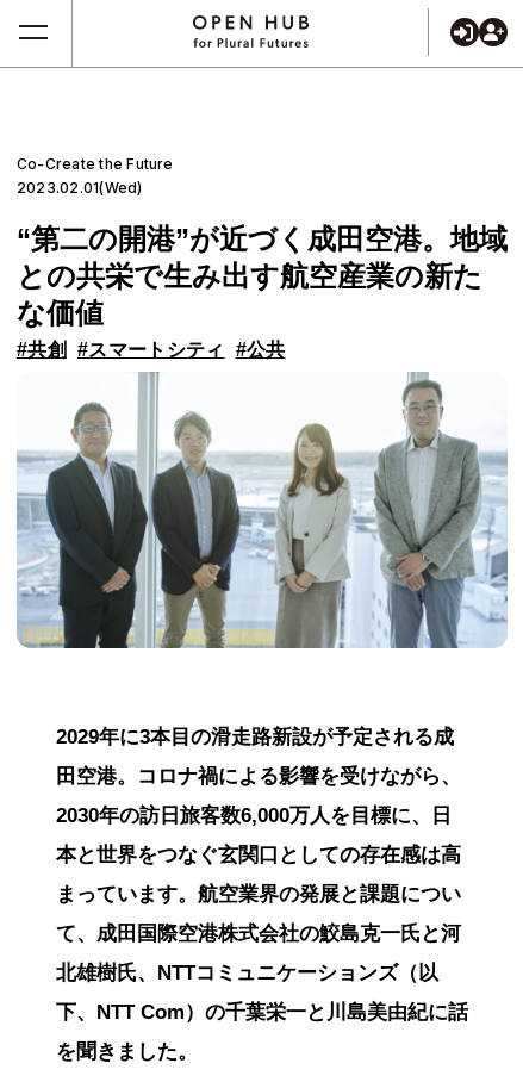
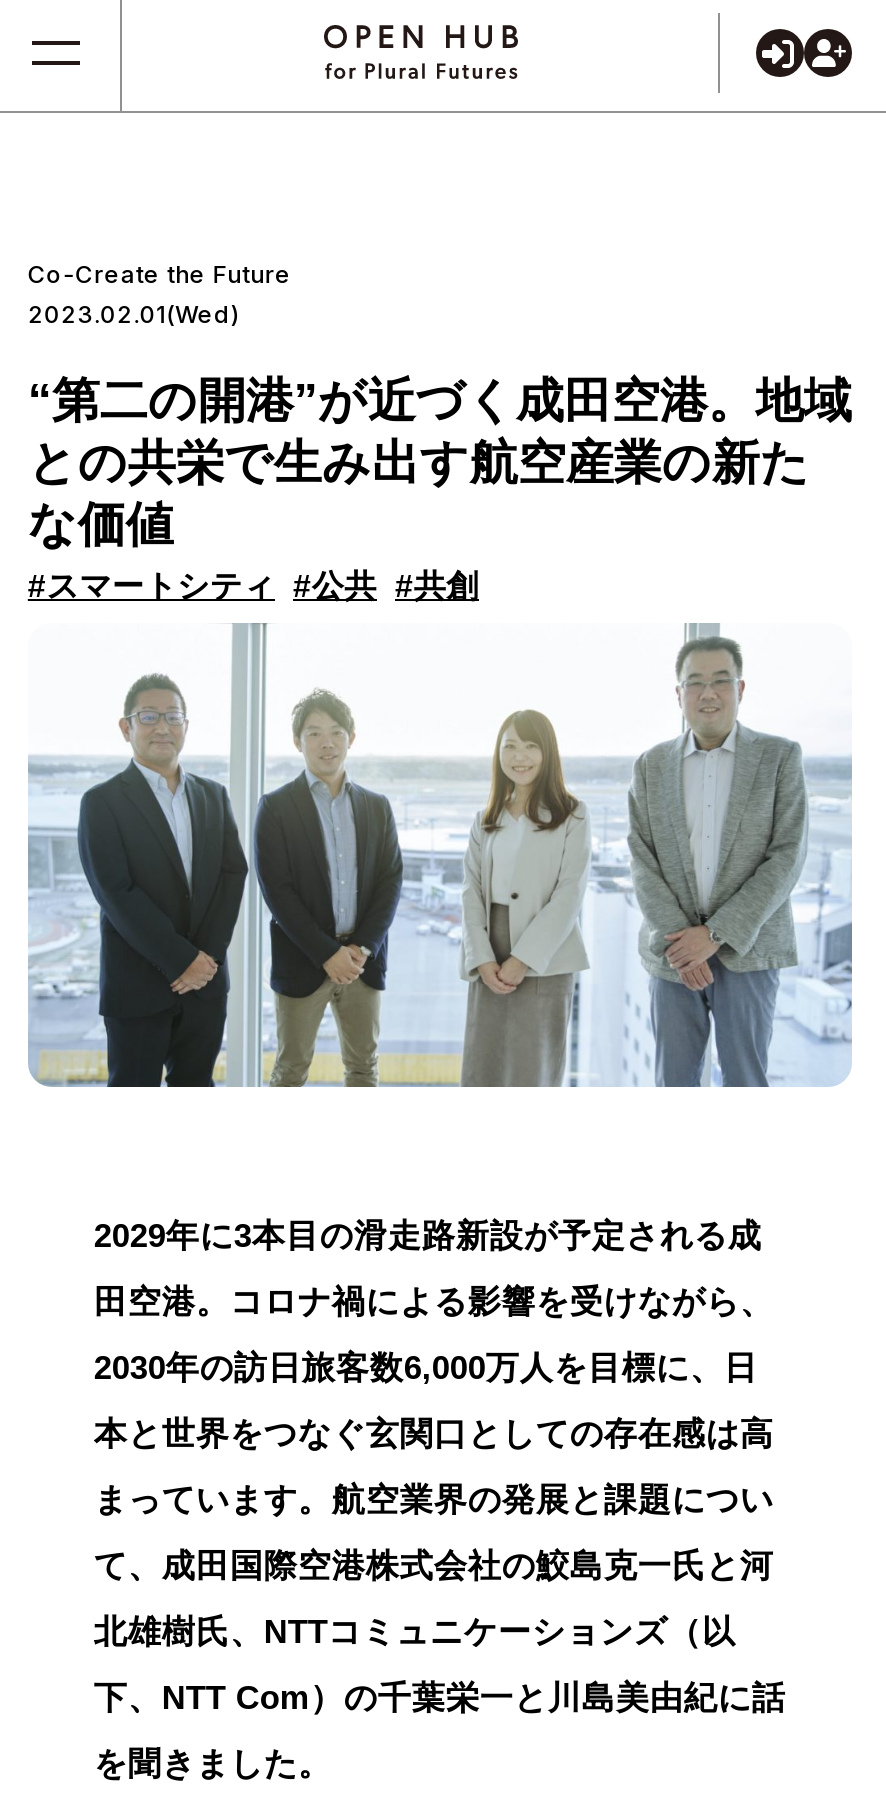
[17,338,285,360] #共創 #スマートシティ #公共 -> [28,566,479,602] #スマートシティ #公共 #共創

